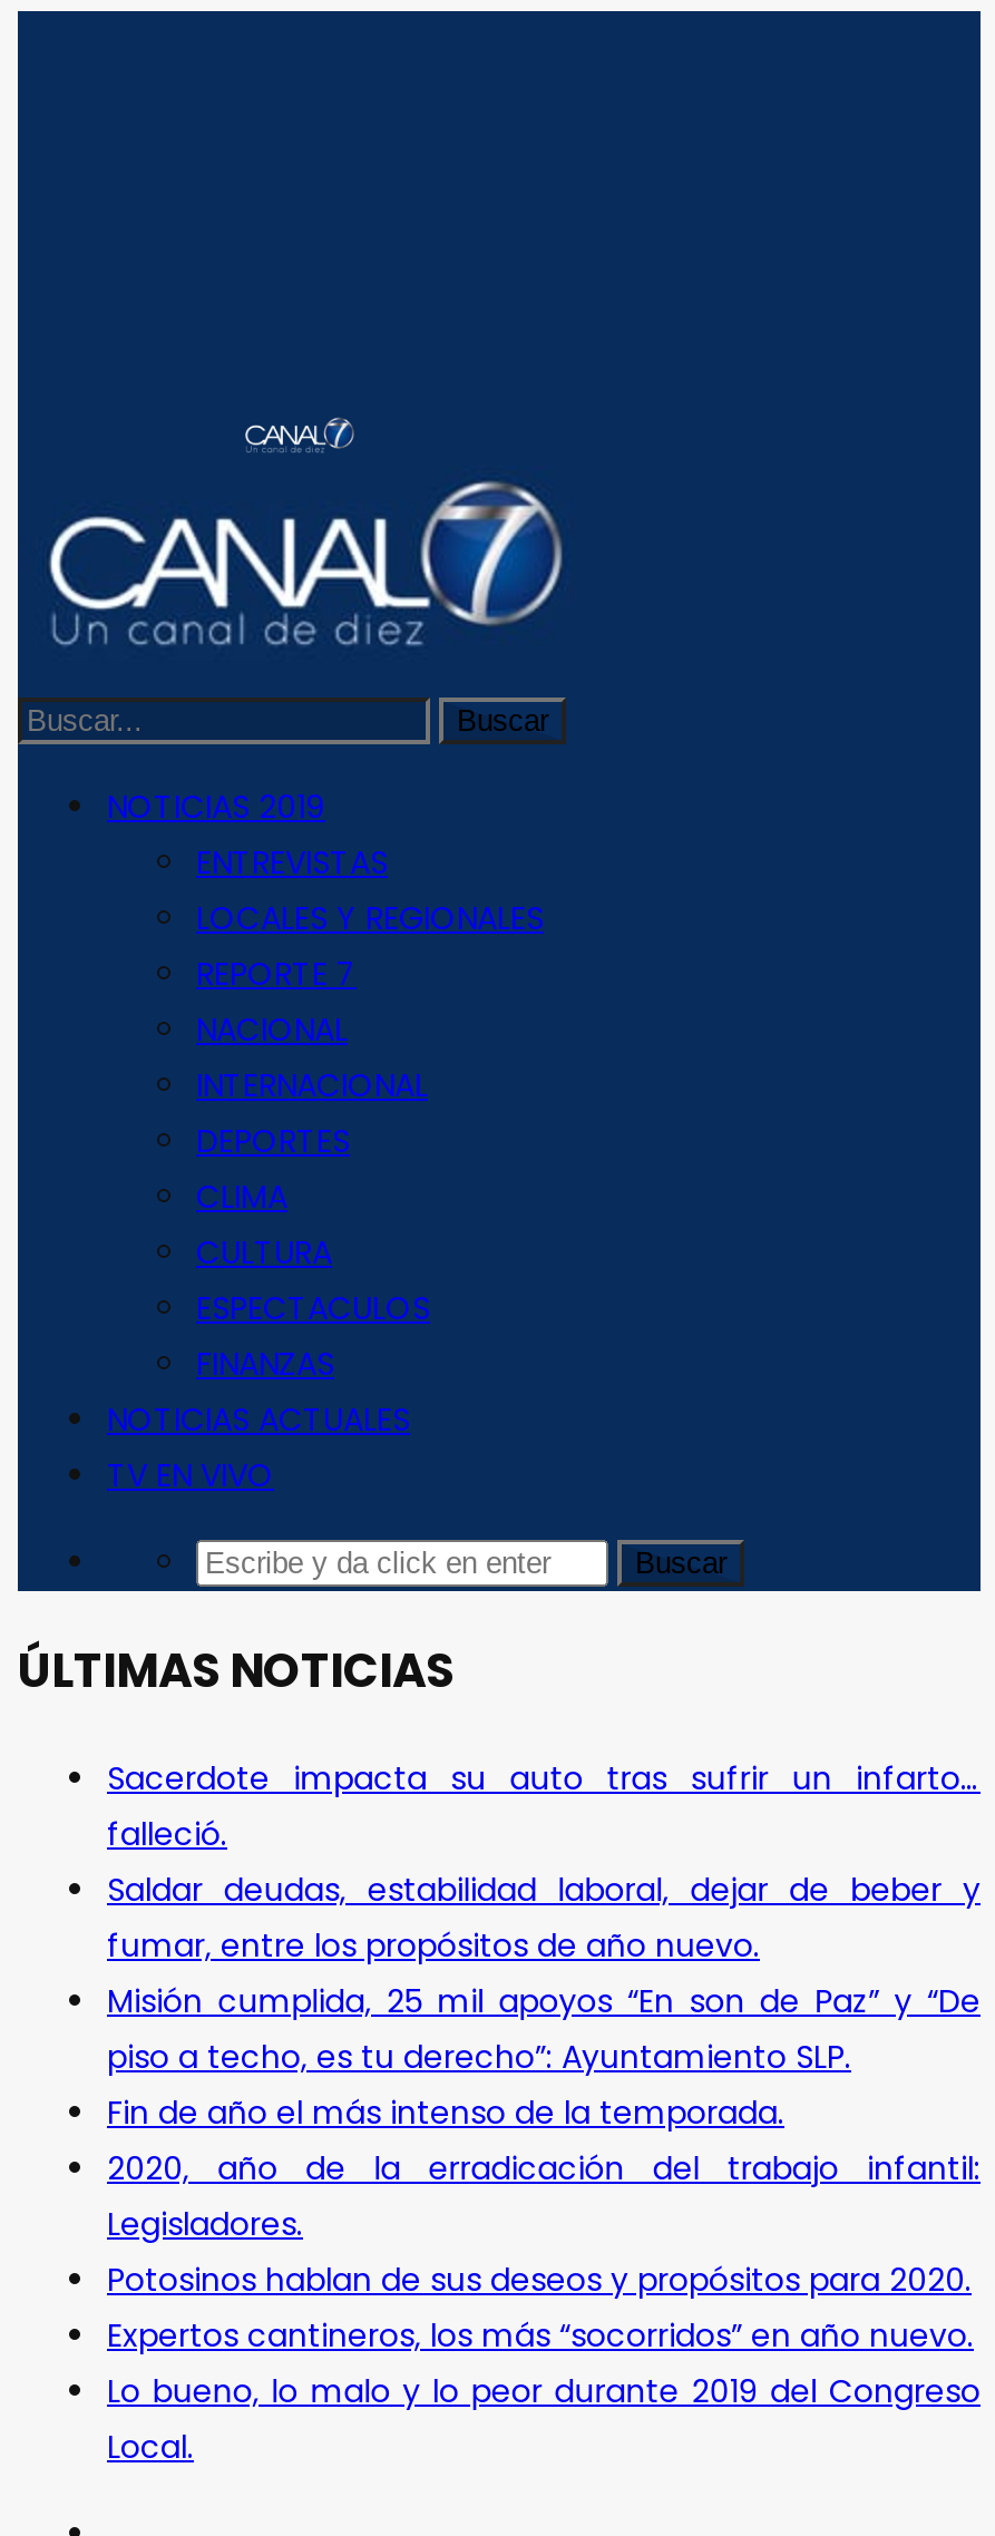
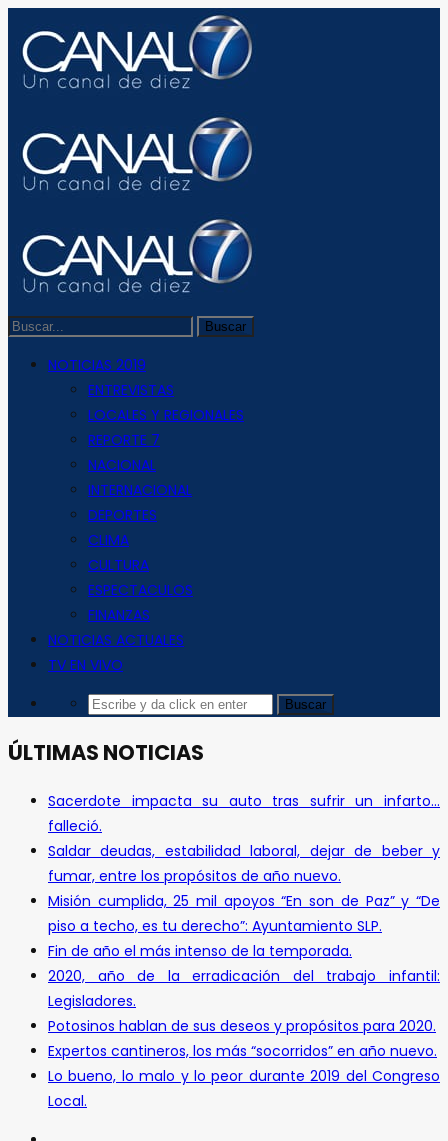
none -> [21,14,253,89] [image]
none -> [21,116,253,204] [image]

